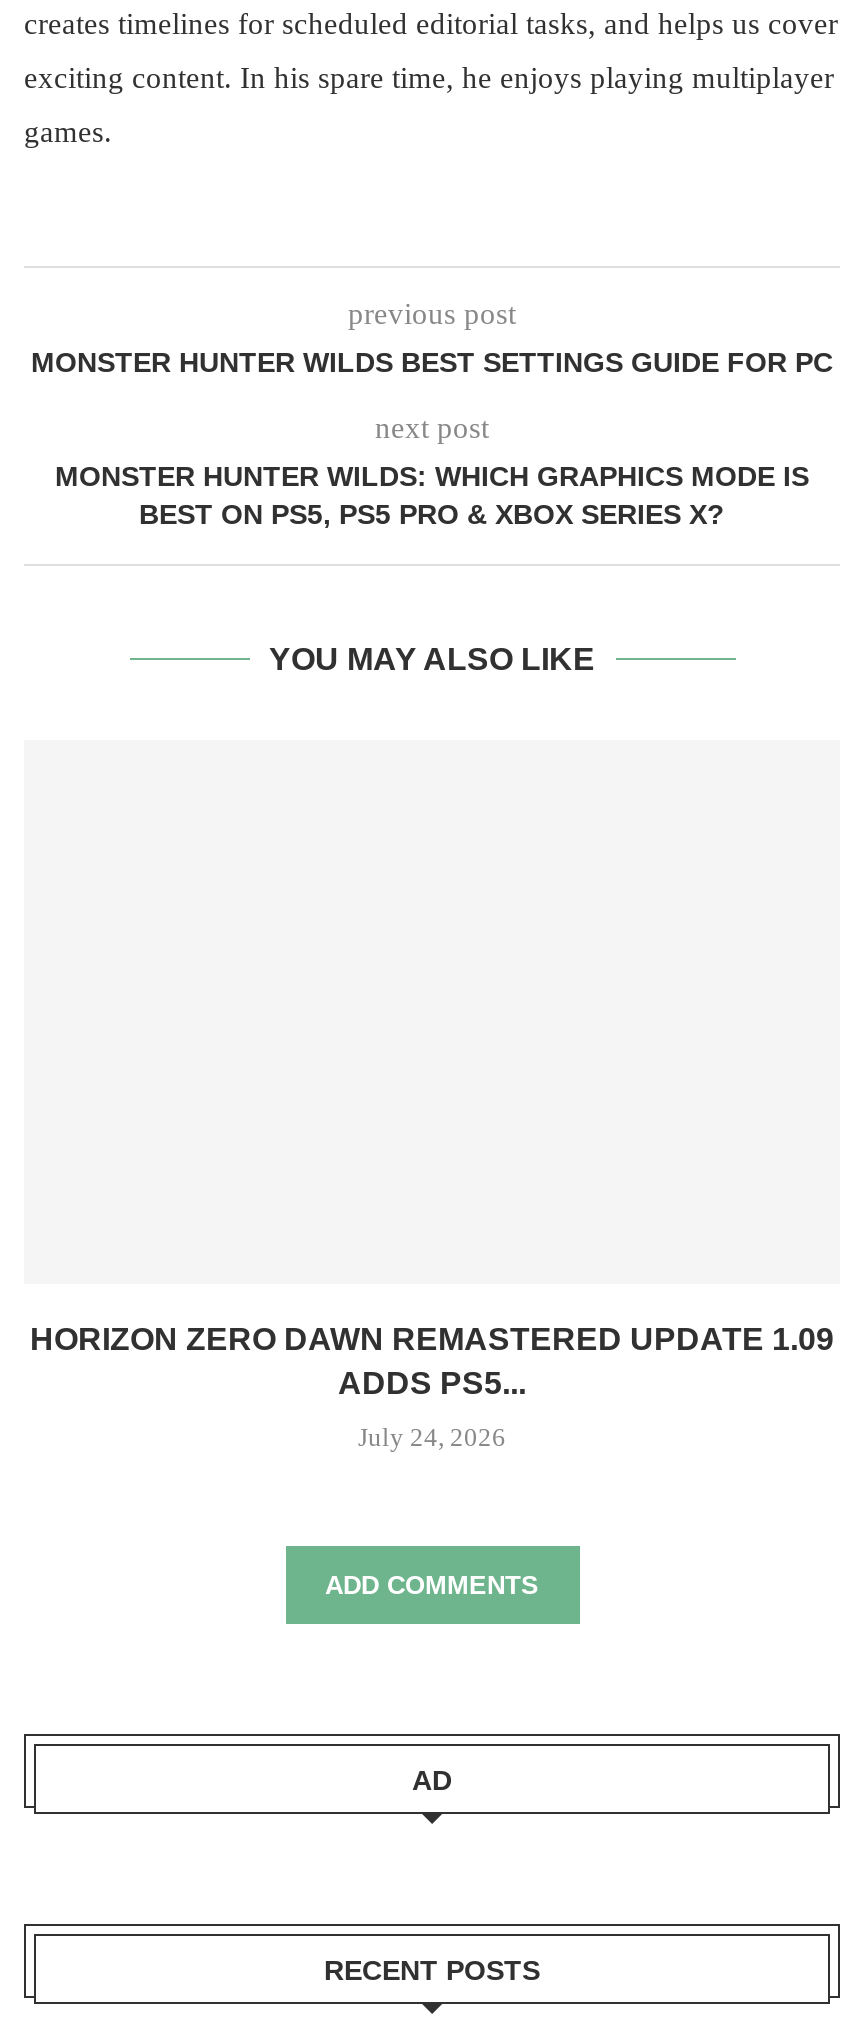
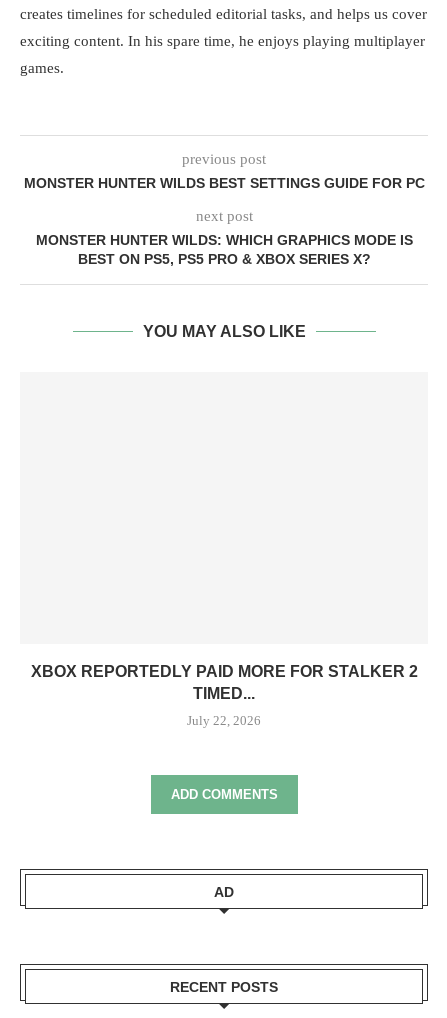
[30,1323,834,1401] HORIZON ZERO DAWN REMASTERED UPDATE 1.09 | ADDS PS5... -> [30,663,417,702] XBOX REPORTEDLY PAID MORE FOR STALKER 2 | TIMED...
[358,1423,506,1453] July 24, 2026 -> [187,713,261,728] July 22, 2026

